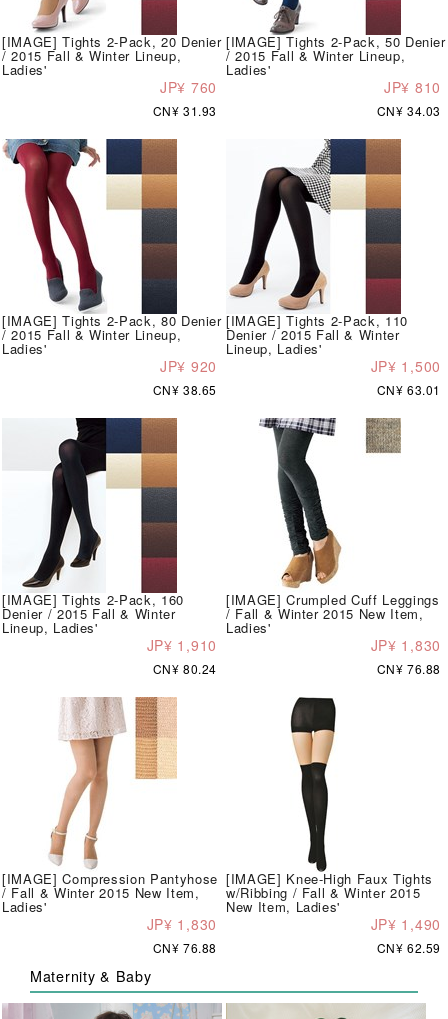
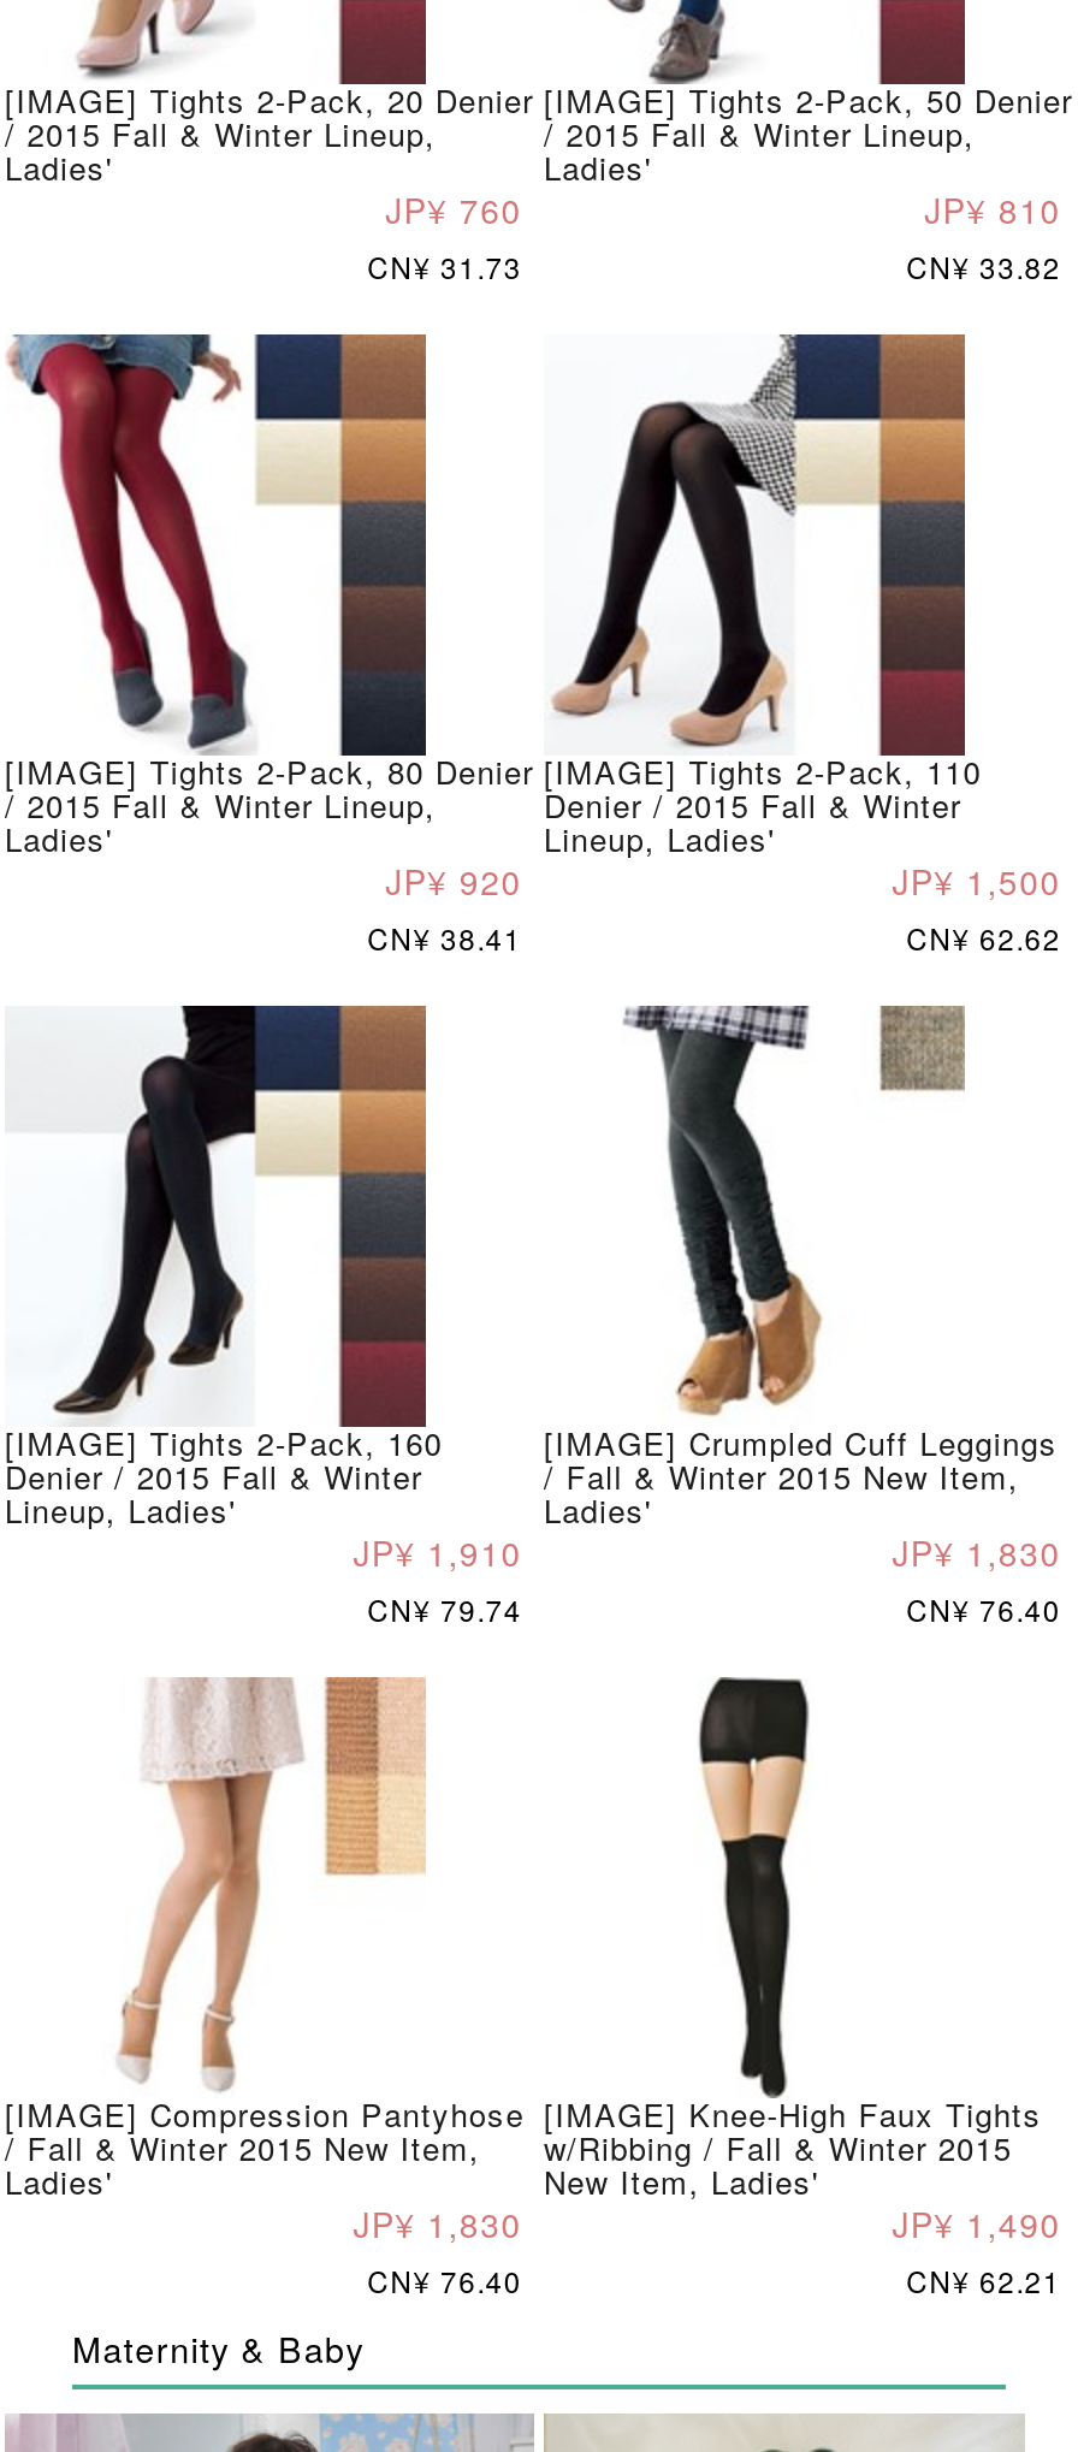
[153,102,217,119] CN¥ 31.93 -> [367,246,522,287] CN¥ 31.73
[377,102,441,119] CN¥ 34.03 -> [906,246,1061,287] CN¥ 33.82
[153,381,217,398] CN¥ 38.65 -> [367,917,522,958] CN¥ 38.41
[377,381,441,398] CN¥ 63.01 -> [906,917,1061,958] CN¥ 62.62
[153,660,217,677] CN¥ 80.24 -> [367,1589,522,1630] CN¥ 79.74
[377,660,441,677] CN¥ 76.88 -> [906,1589,1061,1630] CN¥ 76.40
[153,939,217,956] CN¥ 76.88 -> [367,2260,522,2301] CN¥ 76.40
[377,939,441,956] CN¥ 62.59 -> [906,2260,1061,2301] CN¥ 62.21

